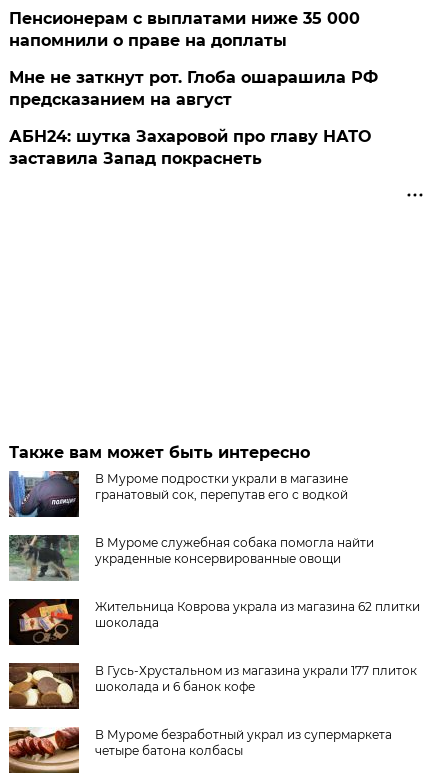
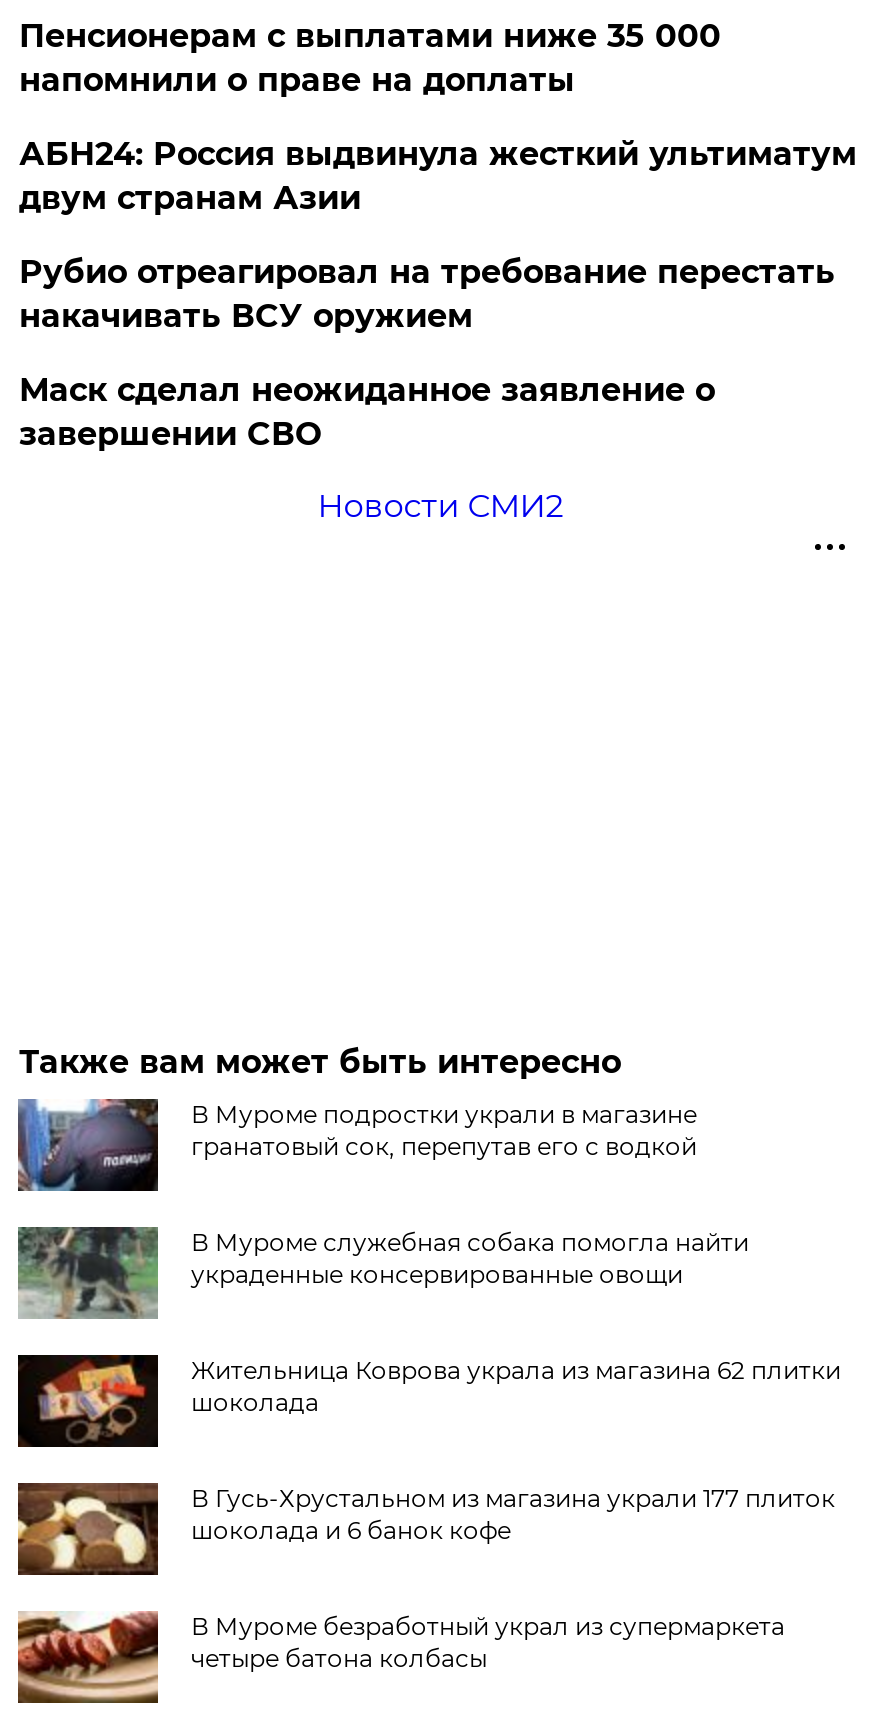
[9,68,378,168] Мне не заткнут рот. Глоба ошарашила РФ | предсказанием на август | АБН24: шутка Захаровой про главу НАТО | заставила Запад покраснеть -> [19,135,857,525] АБН24: Россия выдвинула жесткий ультиматум | двум странам Азии | Рубио отреагировал на требование перестать | накачивать ВСУ оружием | Маск сделал неожиданное заявление о | завершении СВО | Новости СМИ2

